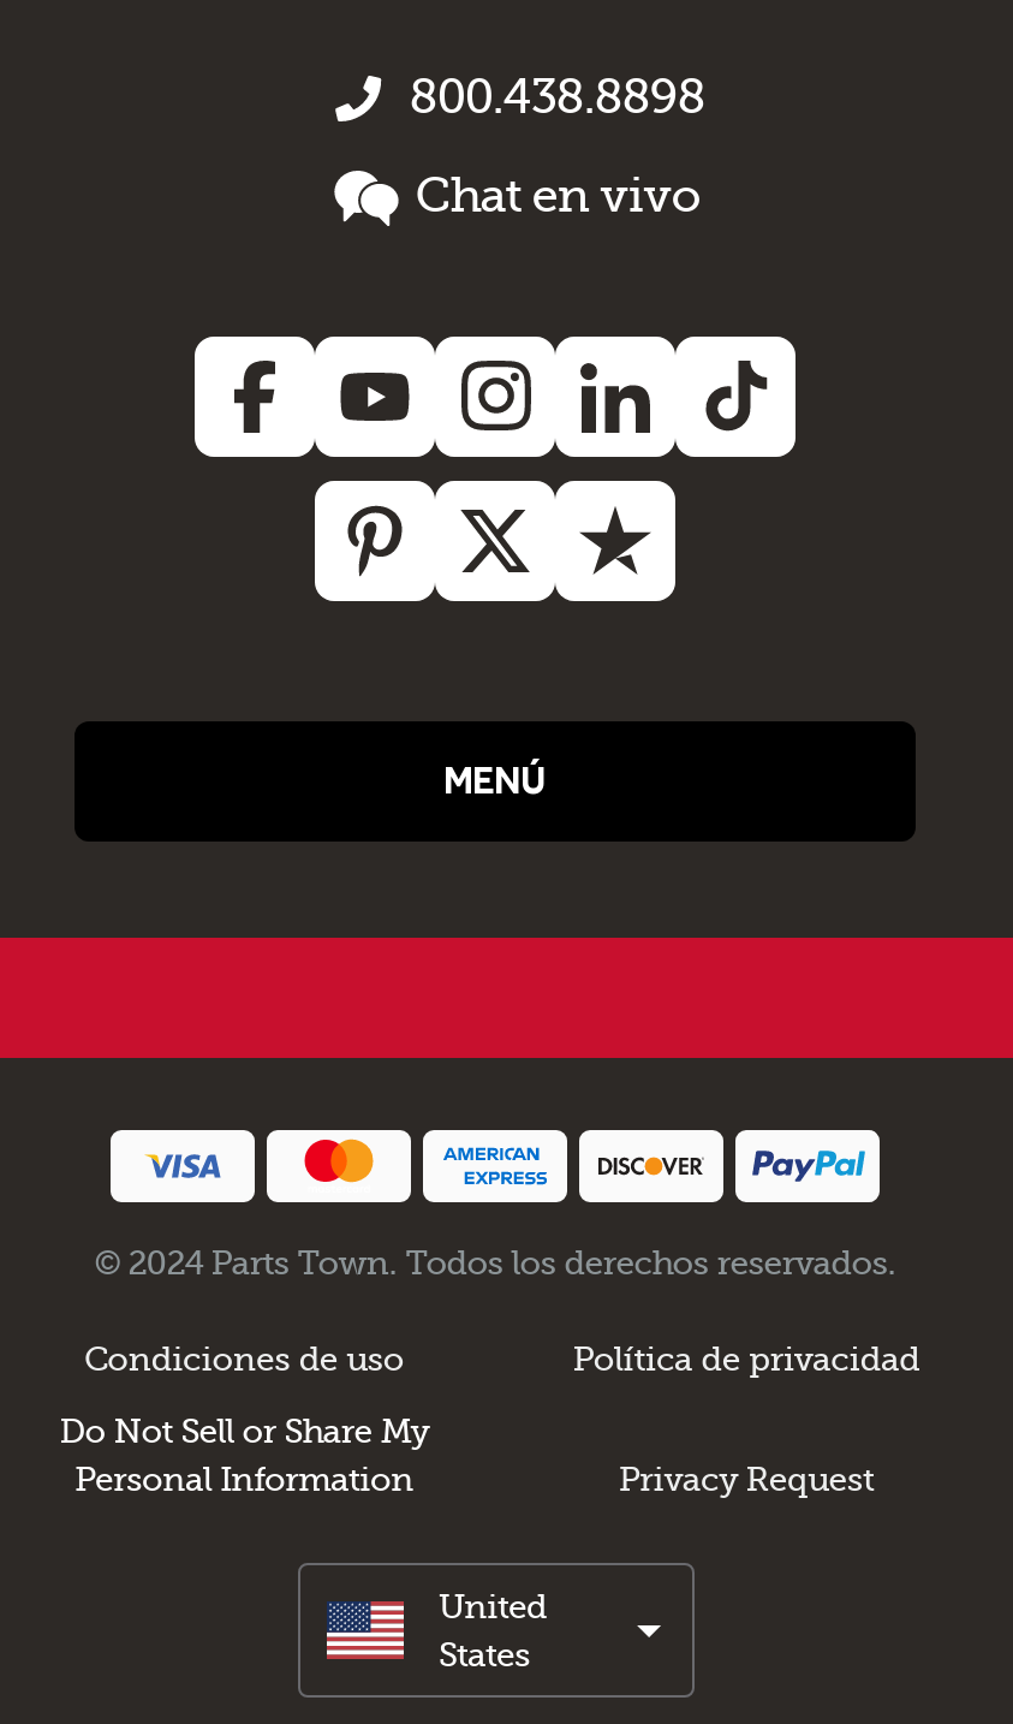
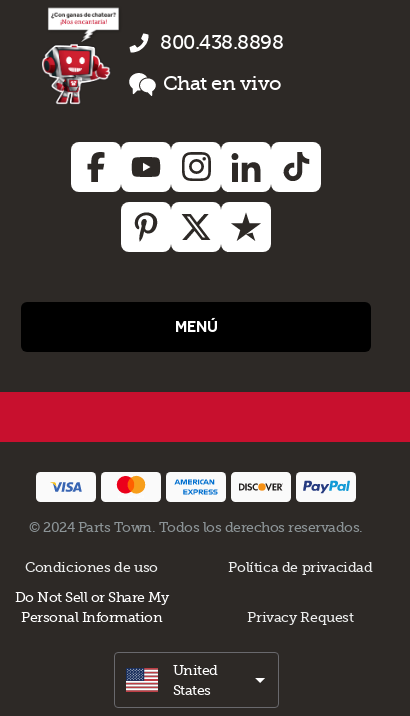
none -> [41,7,120,105] [image]

